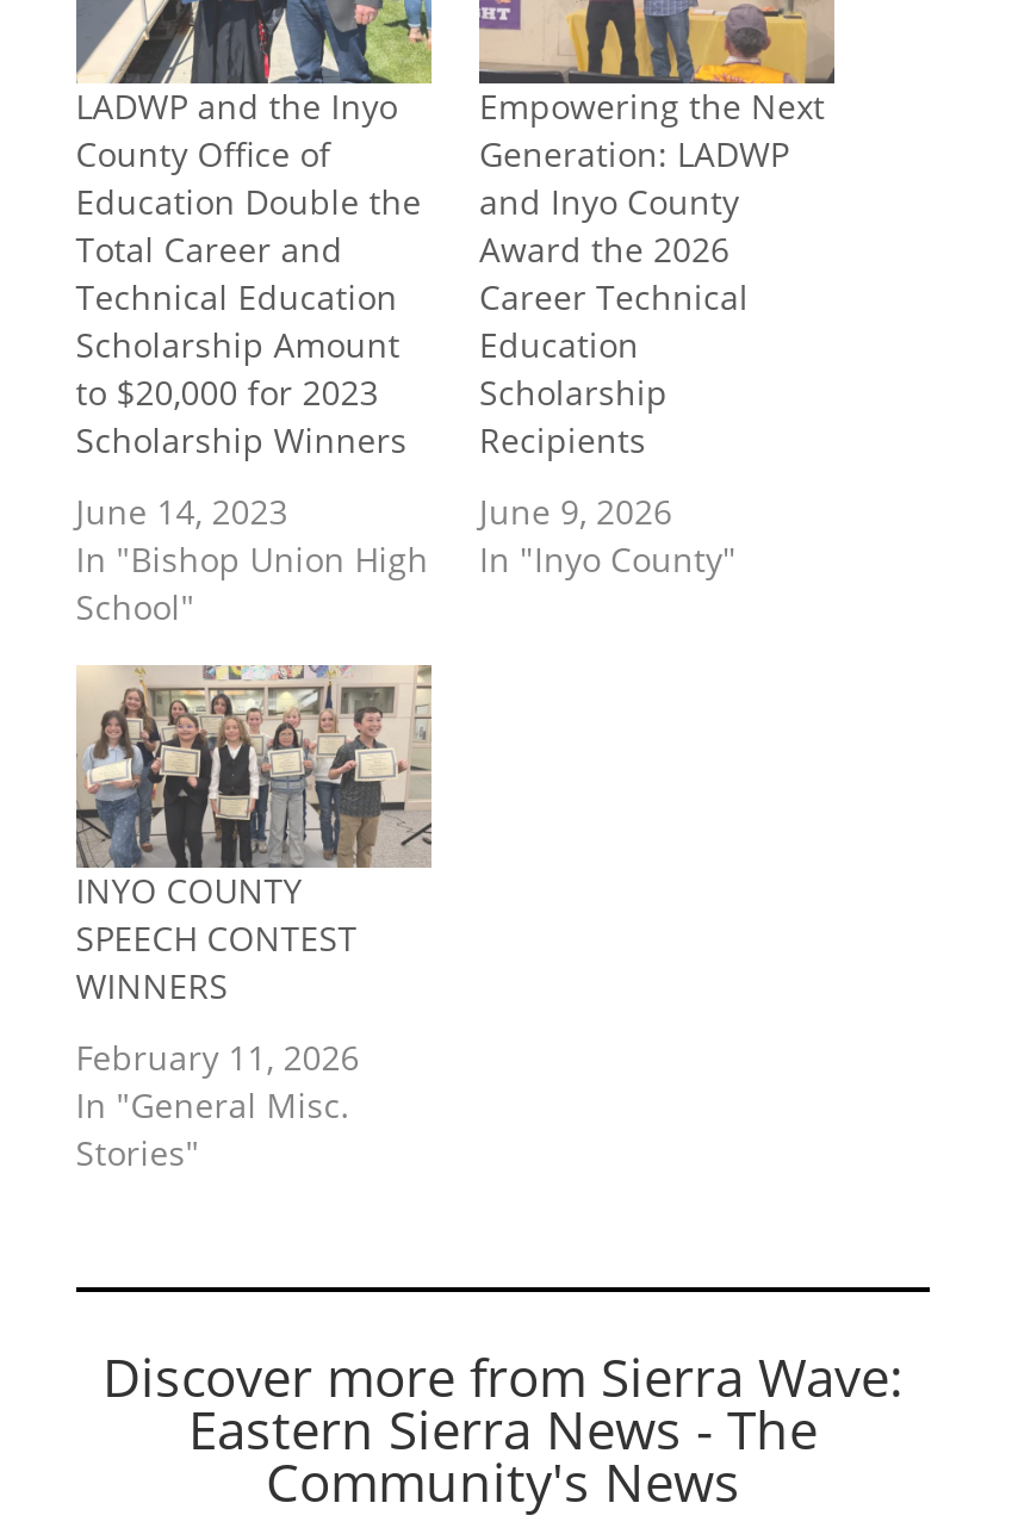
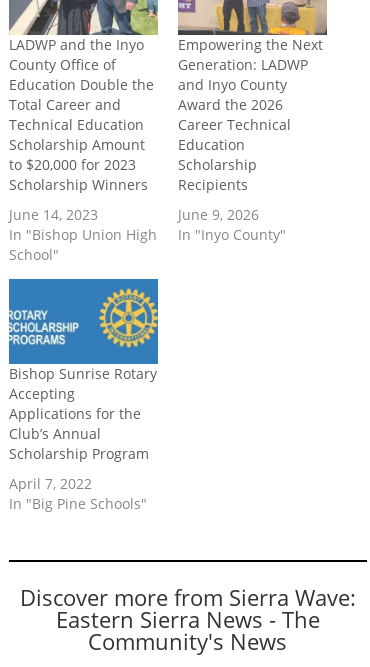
[76,663,434,1008] [image] | INYO COUNTY | SPEECH CONTEST | WINNERS -> [8,278,159,463] [image] | Bishop Sunrise Rotary | Accepting | Applications for the | Club’s Annual | Scholarship Program
[76,1034,360,1175] February 11, 2026 | In "General Misc. | Stories" -> [9,474,147,513] April 7, 2022 | In "Big Pine Schools"

